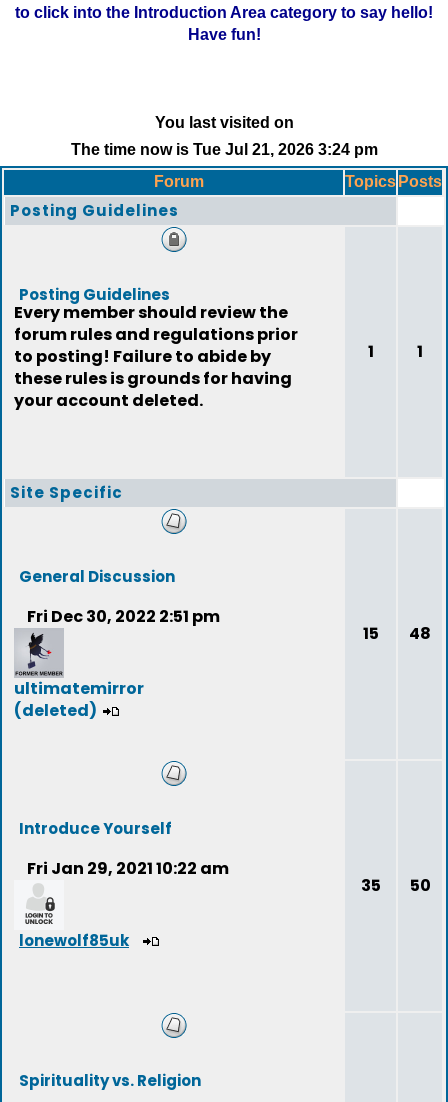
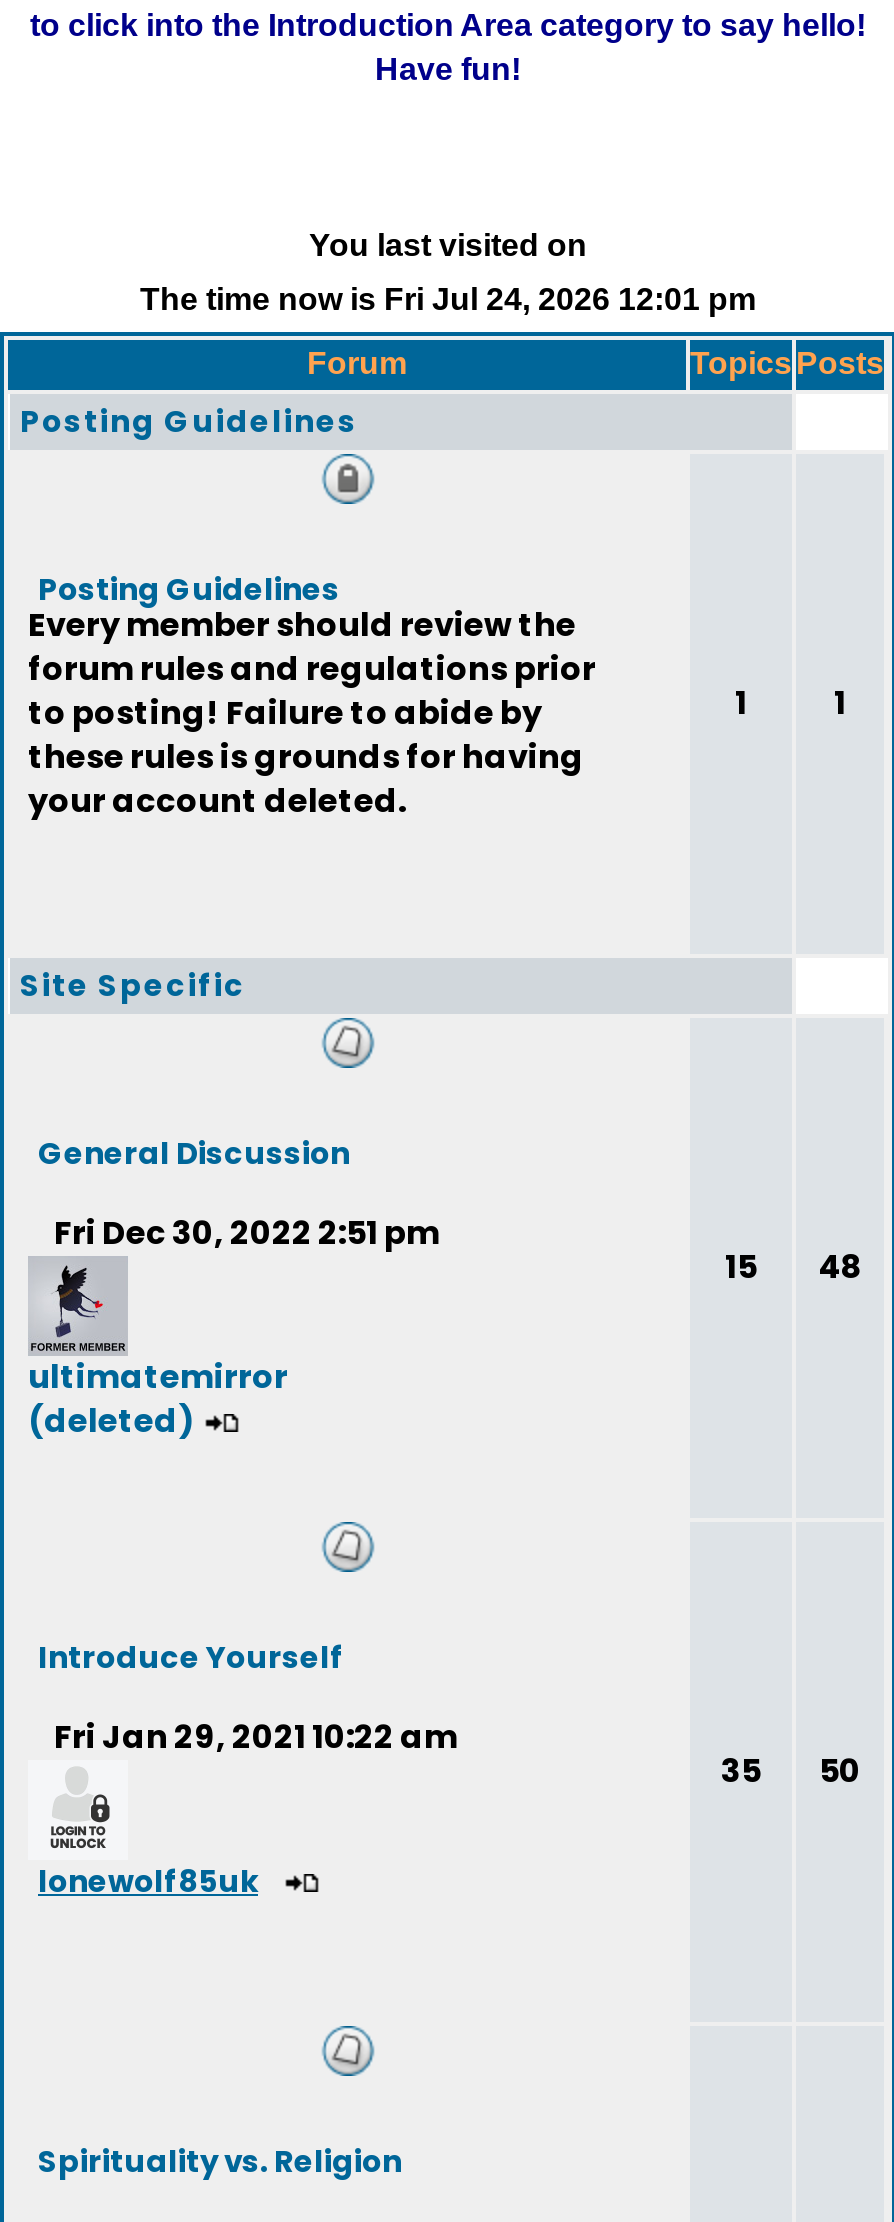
[70,141,377,158] The time now is Tue Jul 21, 2026 3:24 pm -> [140,282,756,316] The time now is Fri Jul 24, 2026 12:01 pm

